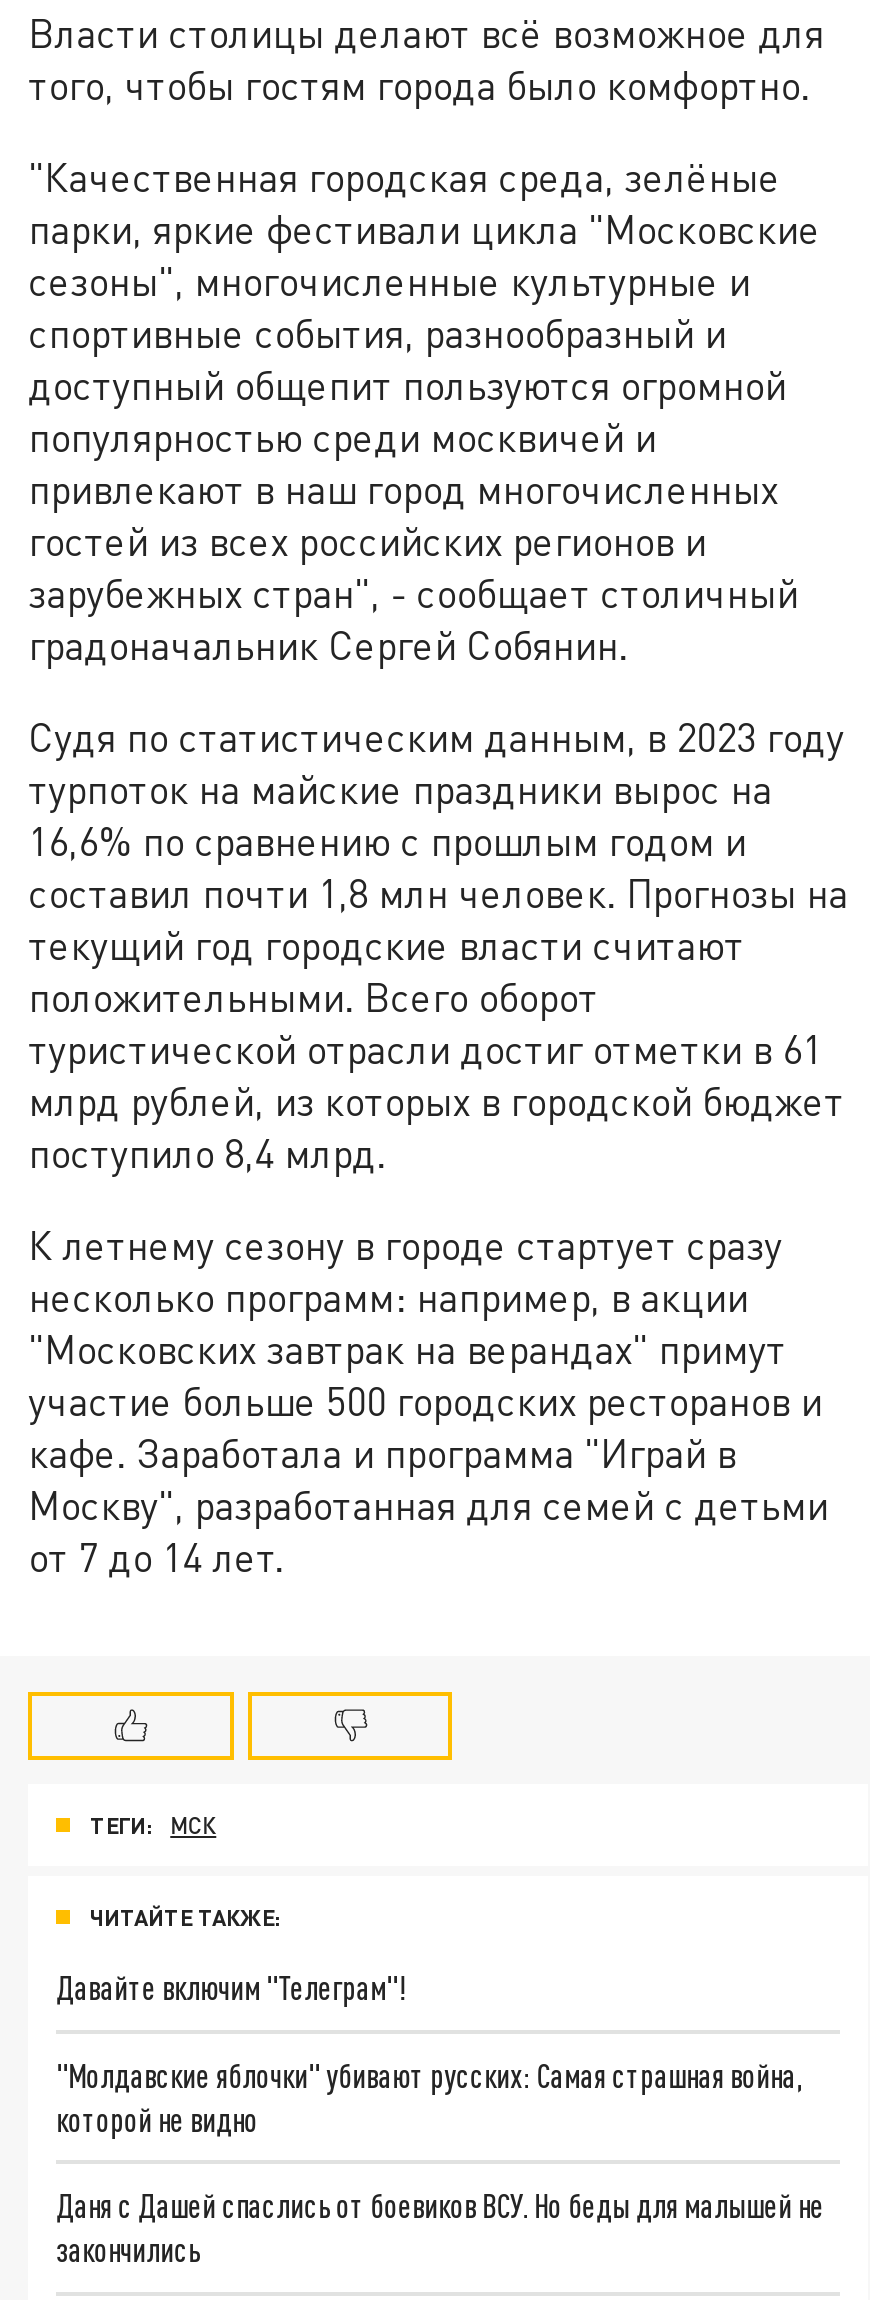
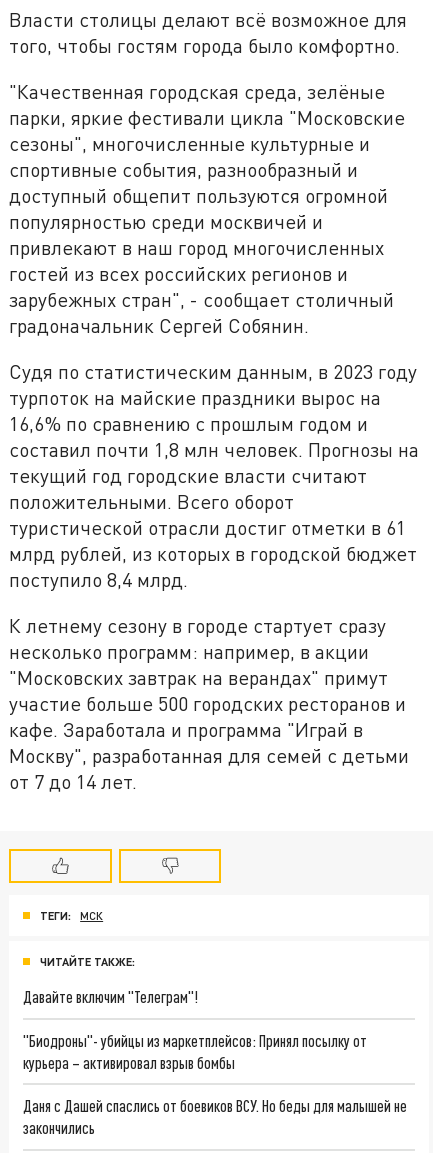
[56,2055,802,2137] "Молдавские яблочки" убивают русских: Самая страшная война, | которой не видно -> [23,1030,367,1071] "Биодроны"- убийцы из маркетплейсов: Принял посылку от | курьера – активировал взрыв бомбы

